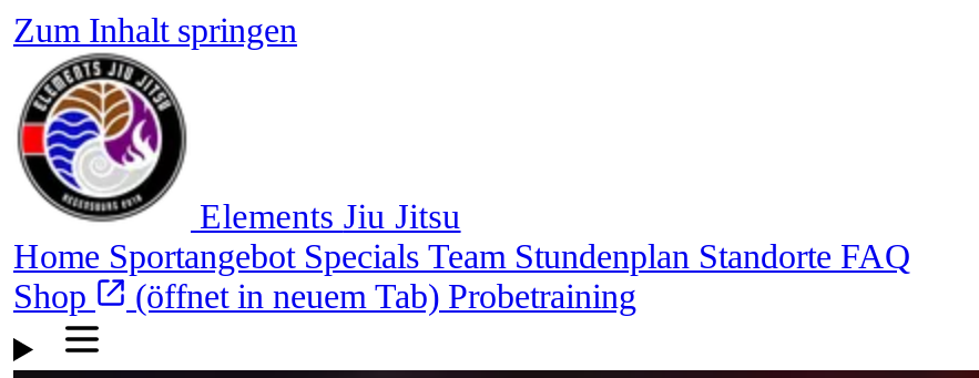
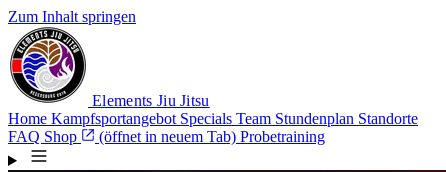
[13,237,911,315] Home Sportangebot Specials Team Stundenplan Standorte FAQ | Shop -> [8,110,418,145] Home Kampfsportangebot Specials Team Stundenplan Standorte | FAQ Shop

